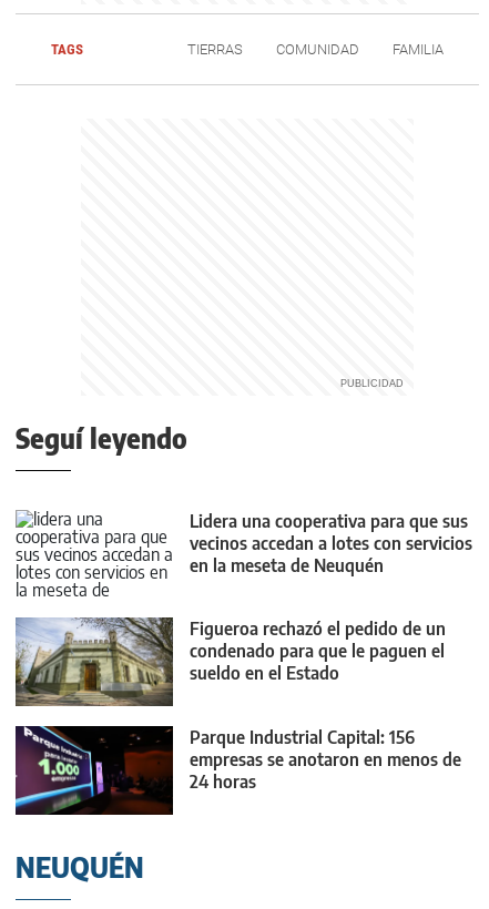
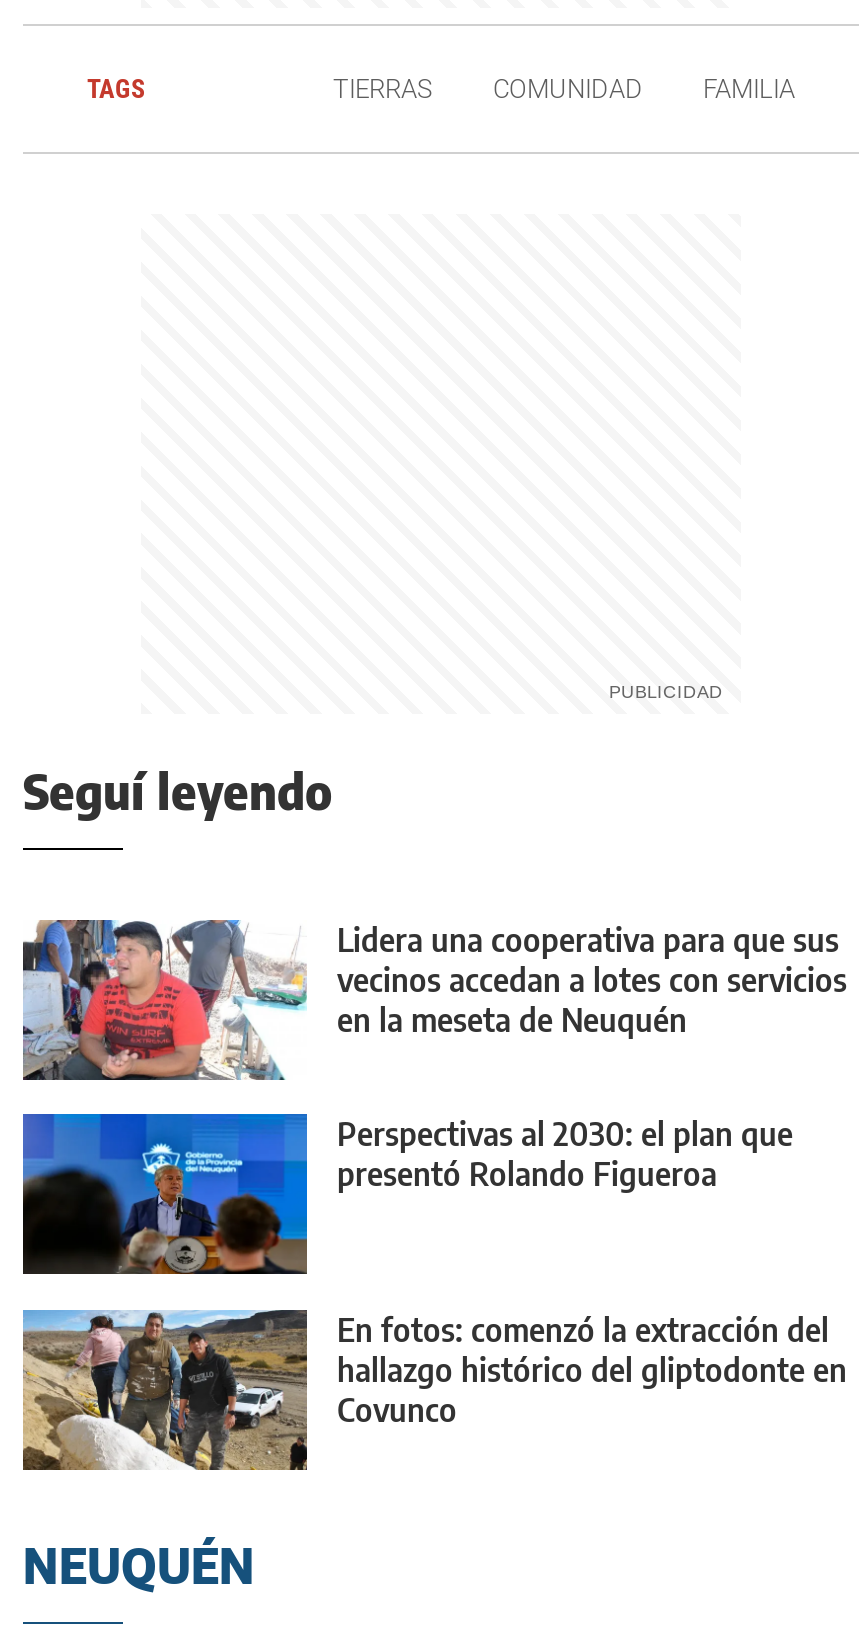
[16,510,446,684] [image] | Figueroa rechazó el pedido de un | condenado para que le paguen el | sueldo en el Estado -> [21,918,793,1195] [image] | Perspectivas al 2030: el plan que | presentó Rolando Figueroa
[14,616,461,792] [image] | Parque Industrial Capital: 156 | empresas se anotaron en menos de | 24 horas -> [21,1112,847,1430] [image] | En fotos: comenzó la extracción del | hallazgo histórico del gliptodonte en | Covunco
[14,725,174,816] [image] -> [21,1308,309,1472] [image]

